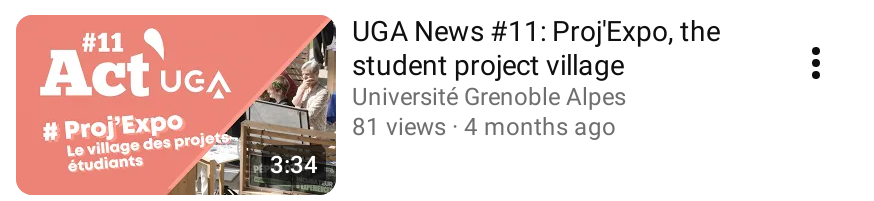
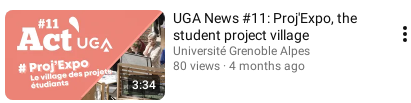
[352,112,616,140] 81 views 4 months ago -> [173,58,305,72] 80 views 4 months ago

